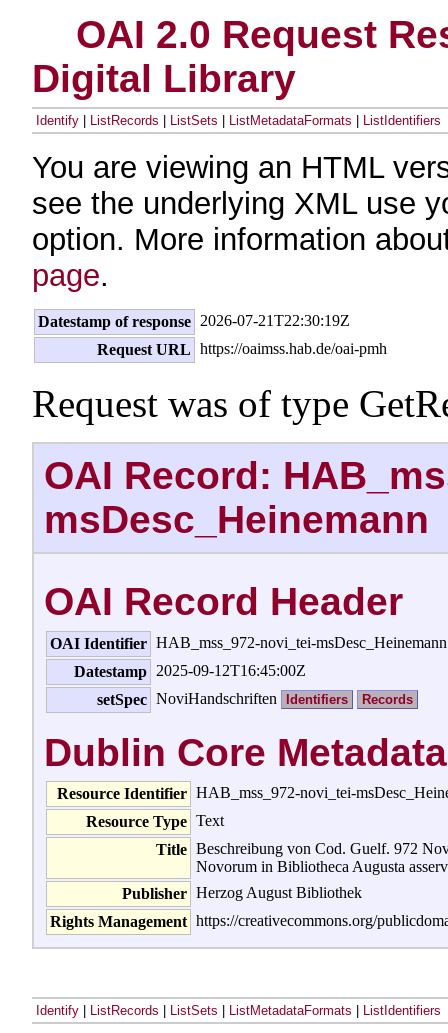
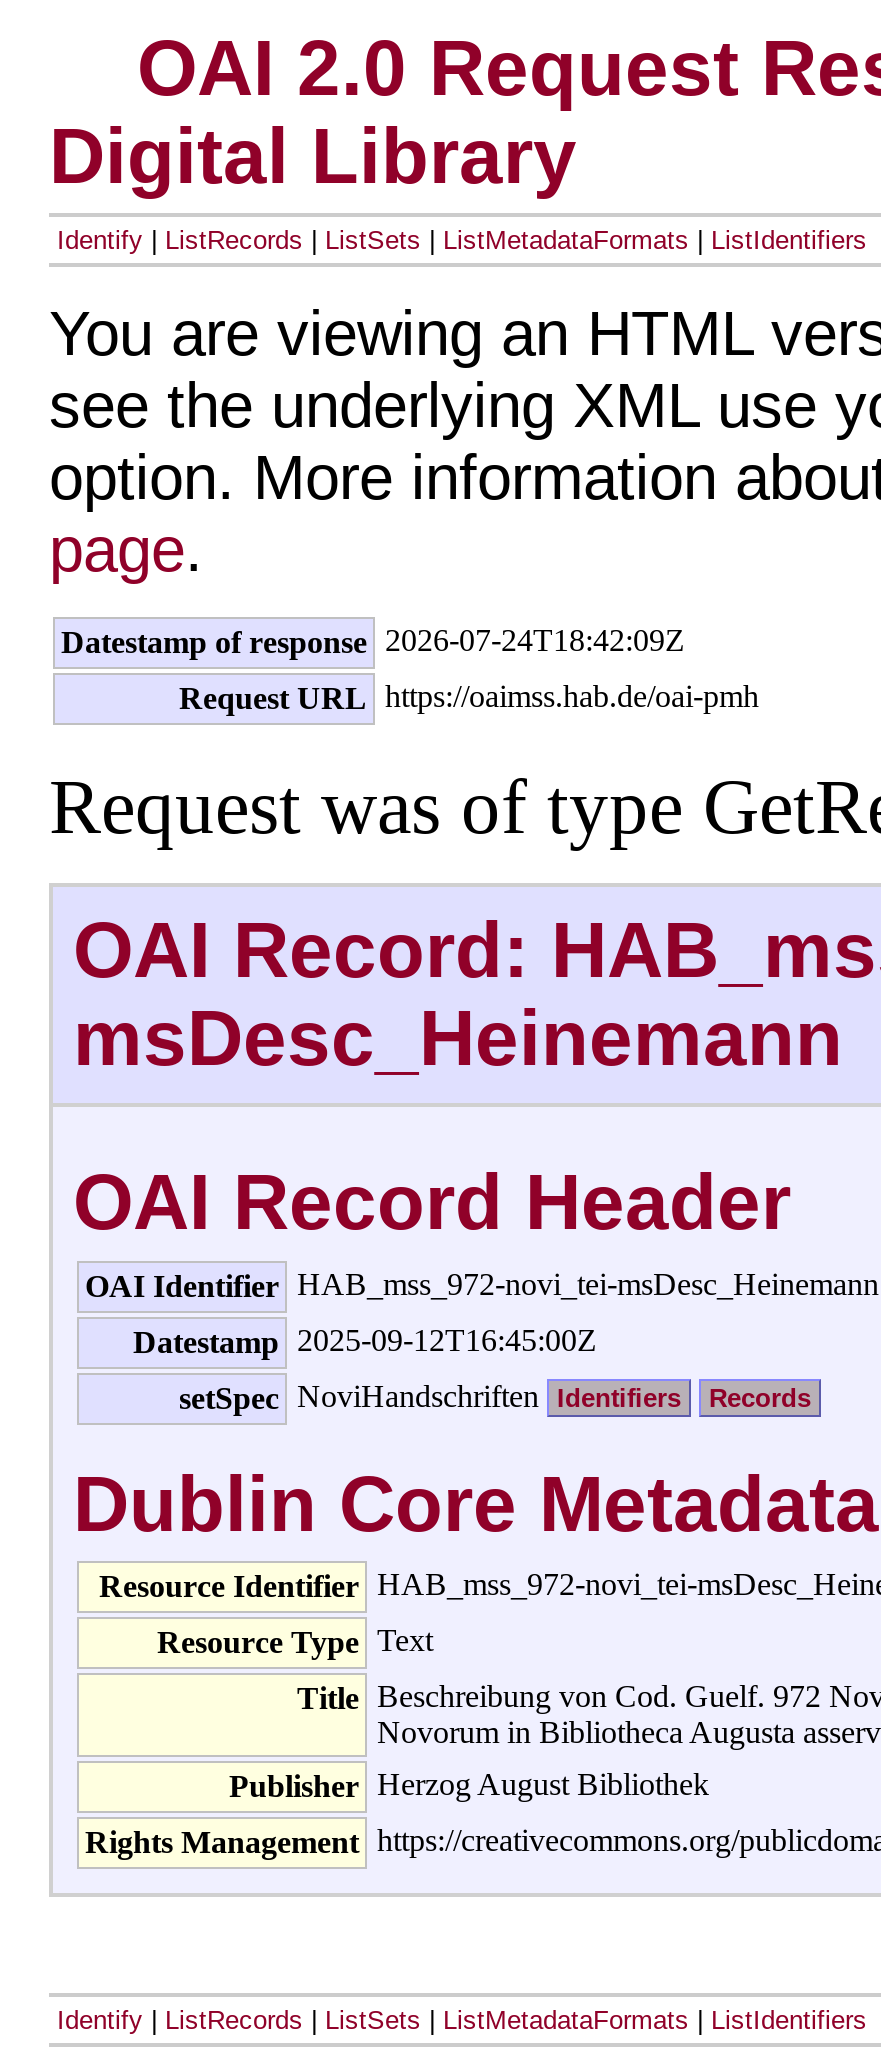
[38,312,350,330] Datestamp of response 2026-07-21T22:30:19Z -> [61,623,685,659] Datestamp of response 2026-07-24T18:42:09Z

